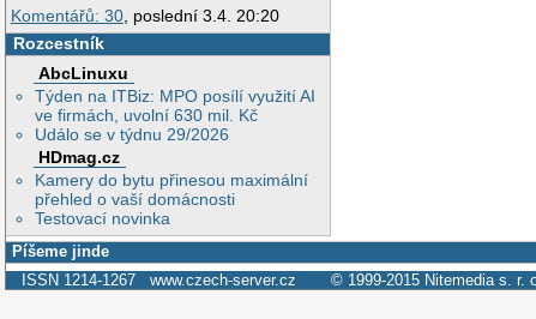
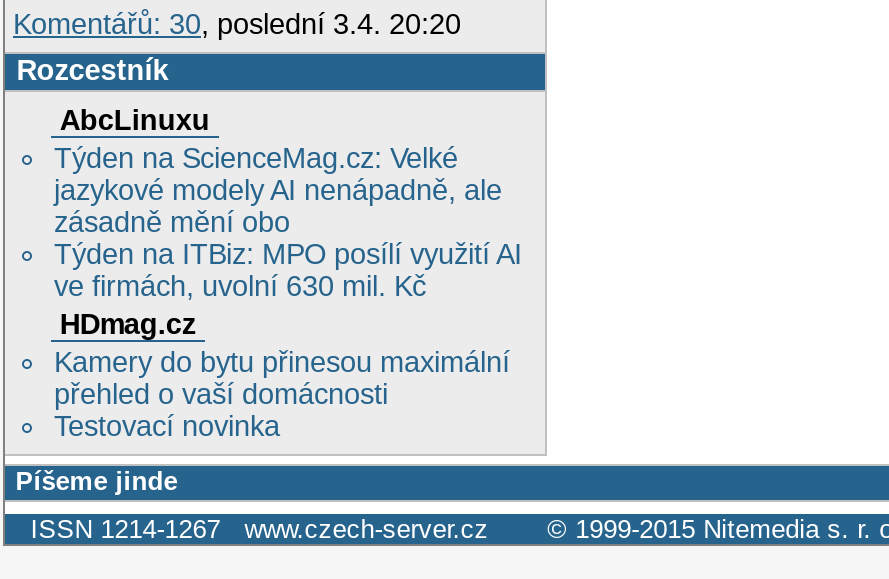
none -> [54,142,502,238] Týden na ScienceMag.cz: Velké | jazykové modely AI nenápadně, ale | zásadně mění obo
moved [35,86,316,124] -> [54,238,522,302]: Týden na ITBiz: MPO posílí využití AI | ve firmách, uvolní 630 mil. Kč
[35,124,230,144] Událo se v týdnu 29/2026 -> none

